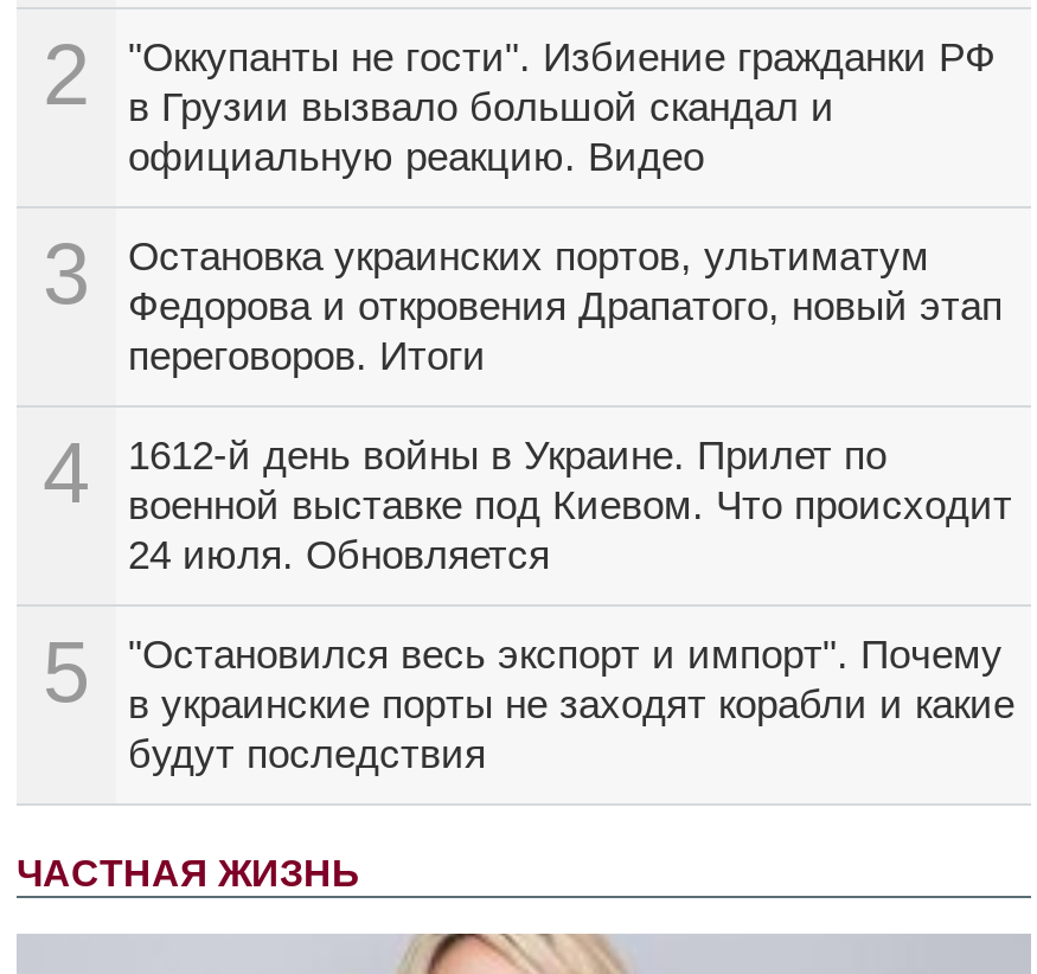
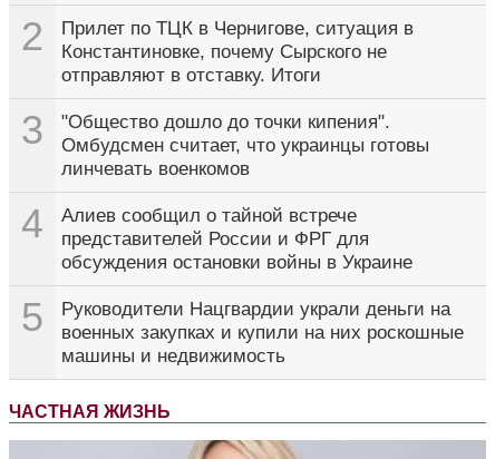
[128,36,996,181] "Оккупанты не гости". Избиение гражданки РФ | в Грузии вызвало большой скандал и | официальную реакцию. Видео -> [61,18,414,86] Прилет по ТЦК в Чернигове, ситуация в | Константиновке, почему Сырского не | отправляют в отставку. Итоги
[128,235,1003,380] Остановка украинских портов, ультиматум | Федорова и откровения Драпатого, новый этап | переговоров. Итоги -> [61,112,429,180] "Общество дошло до точки кипения". | Омбудсмен считает, что украинцы готовы | линчевать военкомов
[128,434,1012,579] 1612-й день войны в Украине. Прилет по | военной выставке под Киевом. Что происходит | 24 июля. Обновляется -> [61,205,412,273] Алиев сообщил о тайной встрече | представителей России и ФРГ для | обсуждения остановки войны в Украине
[128,633,1014,778] "Остановился весь экспорт и импорт". Почему | в украинские порты не заходят корабли и какие | будут последствия -> [61,299,464,367] Руководители Нацгвардии украли деньги на | военных закупках и купили на них роскошные | машины и недвижимость

